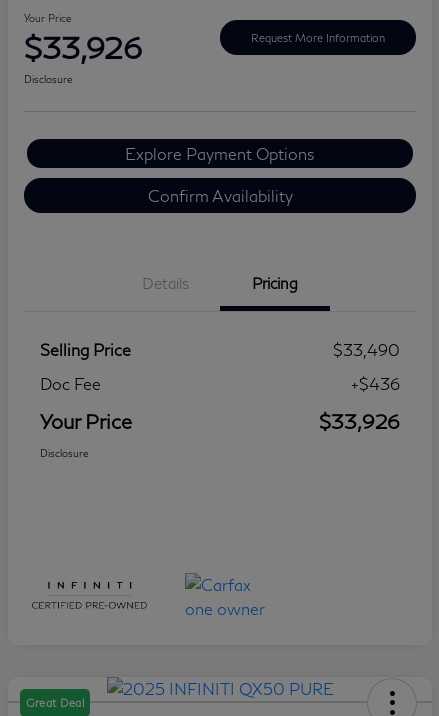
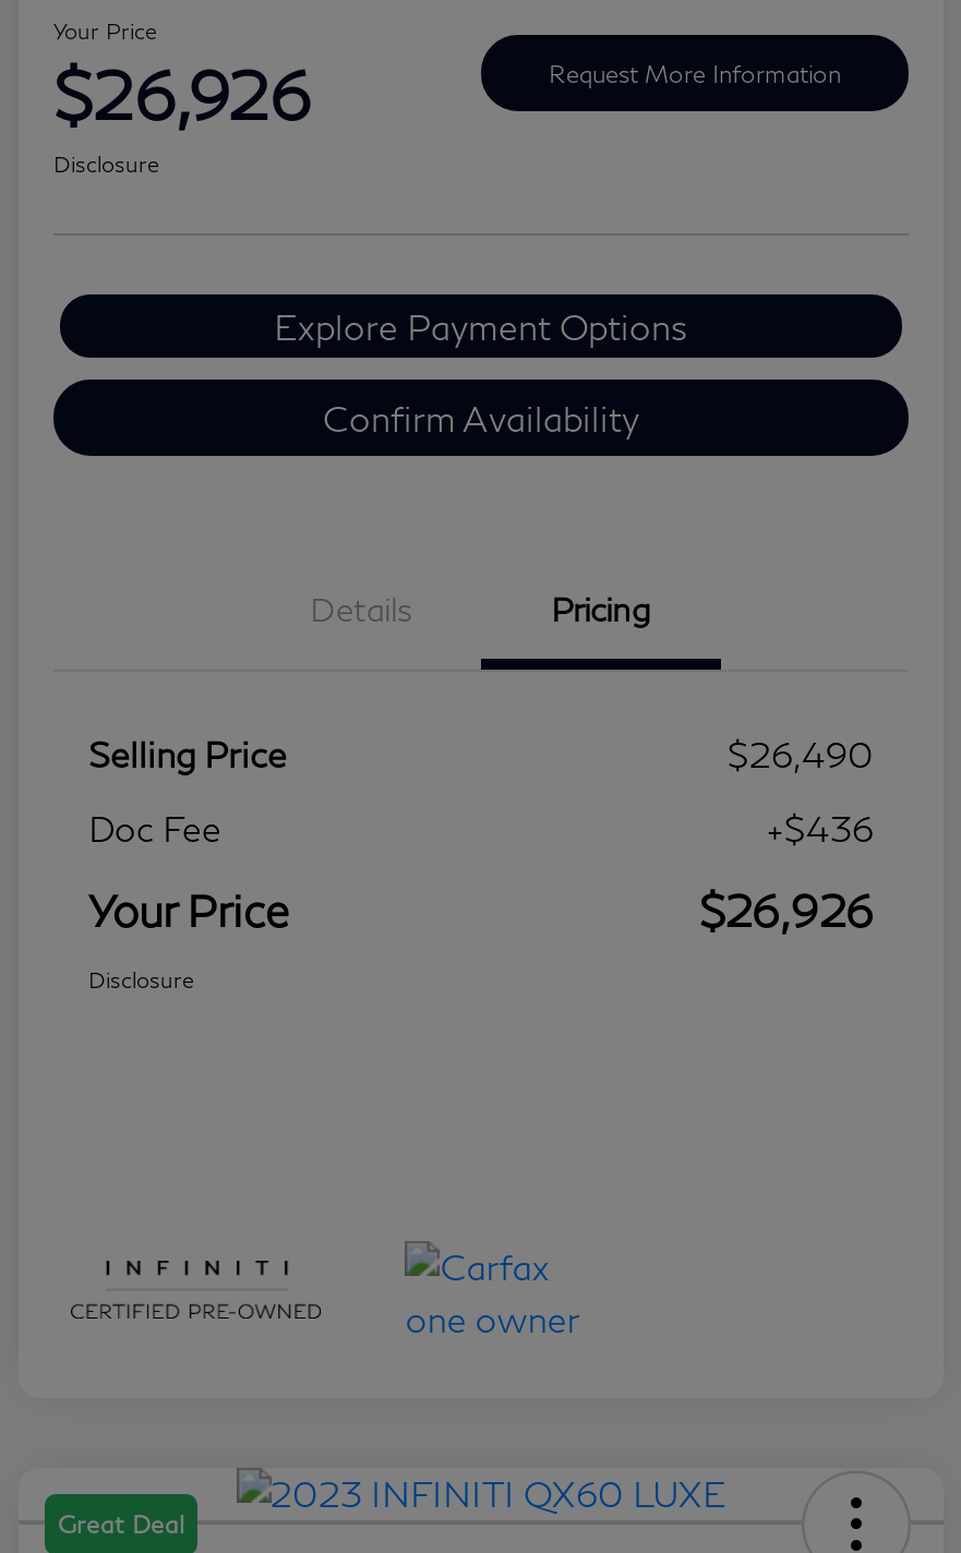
[24,29,142,65] $33,926 -> [53,55,311,133] $26,926
[333,340,400,359] $33,490 -> [728,733,874,775] $26,490
[319,409,400,433] $33,926 -> [699,884,874,936] $26,926

